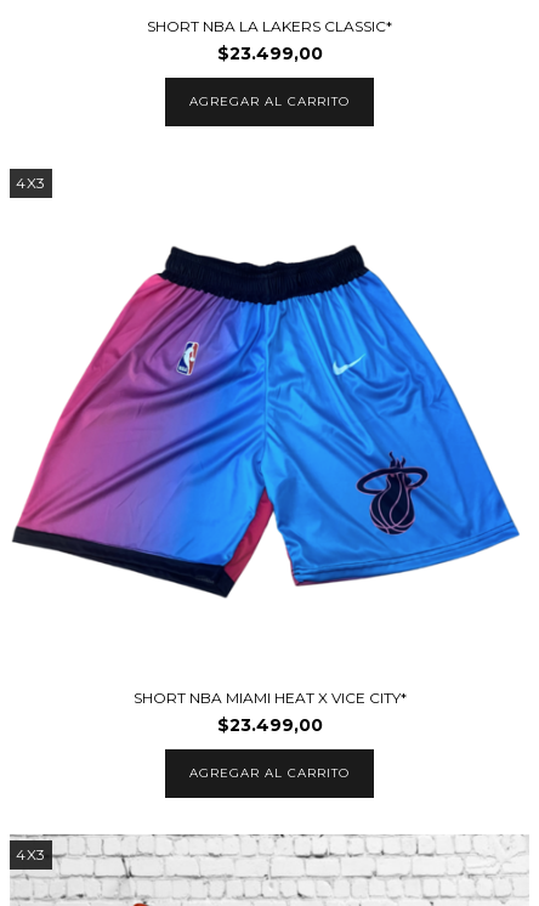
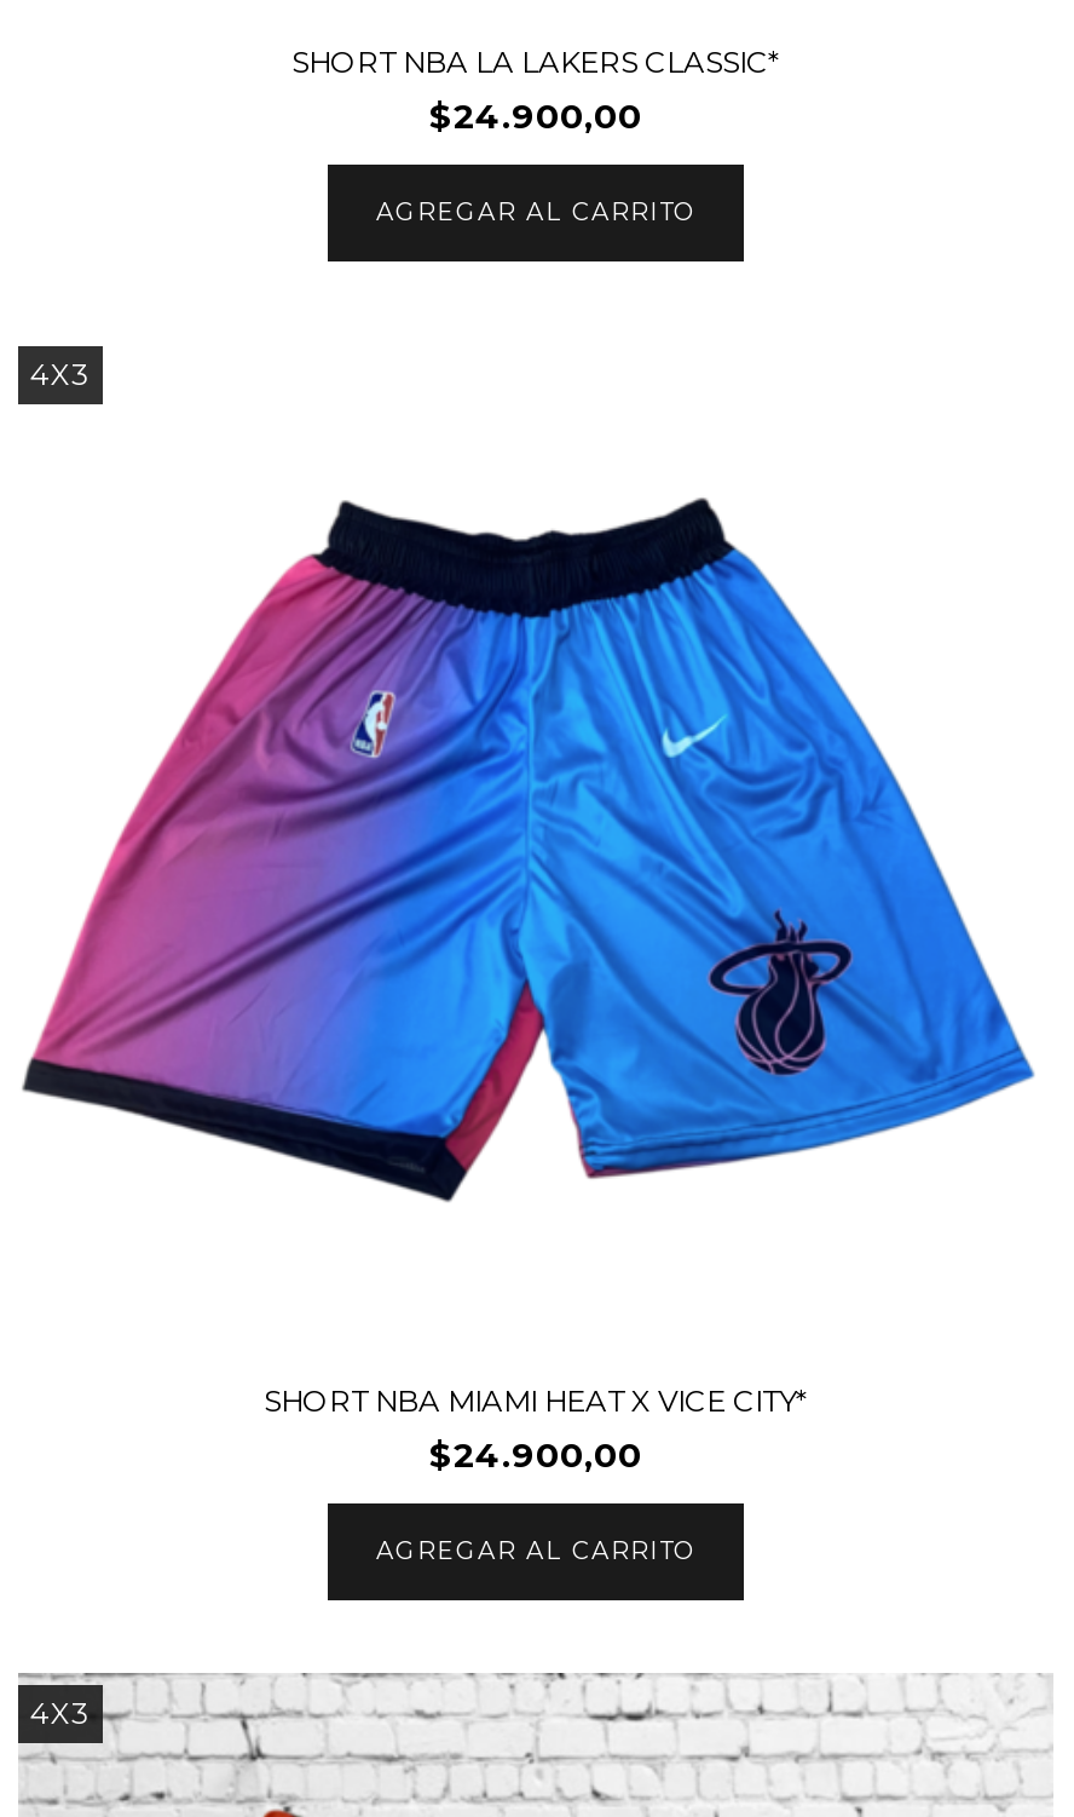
[217,42,322,64] $23.499,00 -> [429,95,642,138] $24.900,00
[217,714,322,735] $23.499,00 -> [429,1434,642,1477] $24.900,00

